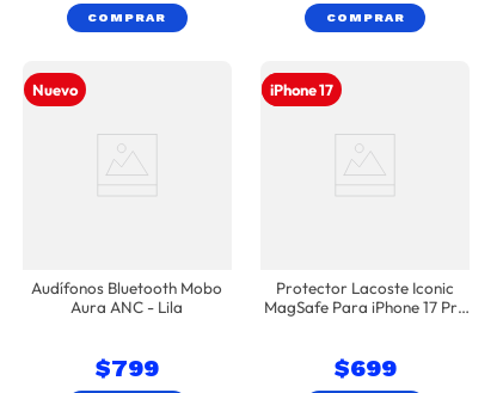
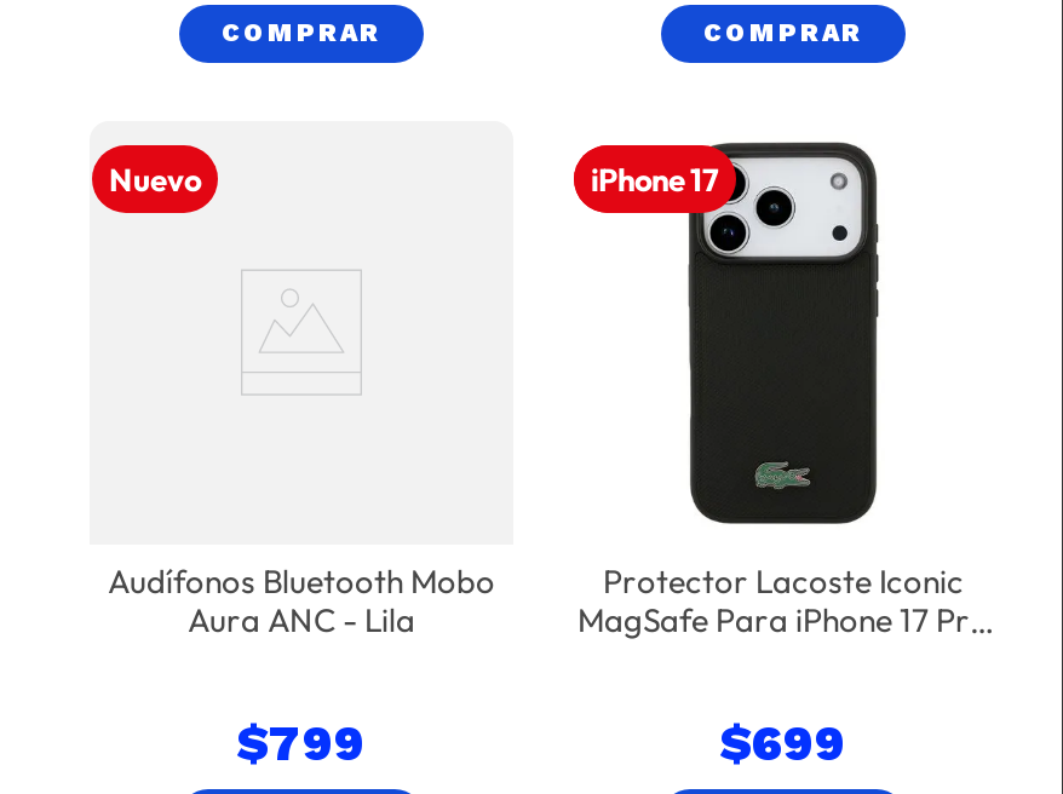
none -> [688,140,881,525] [image]

